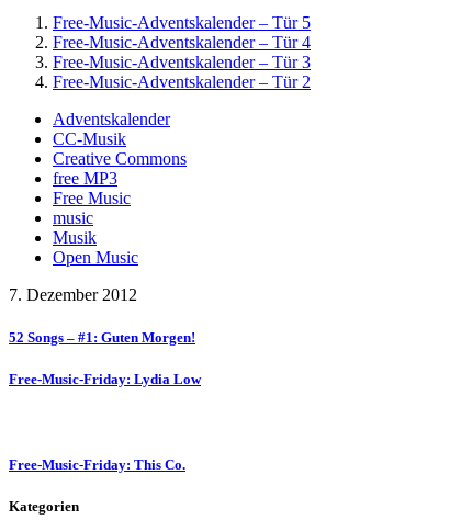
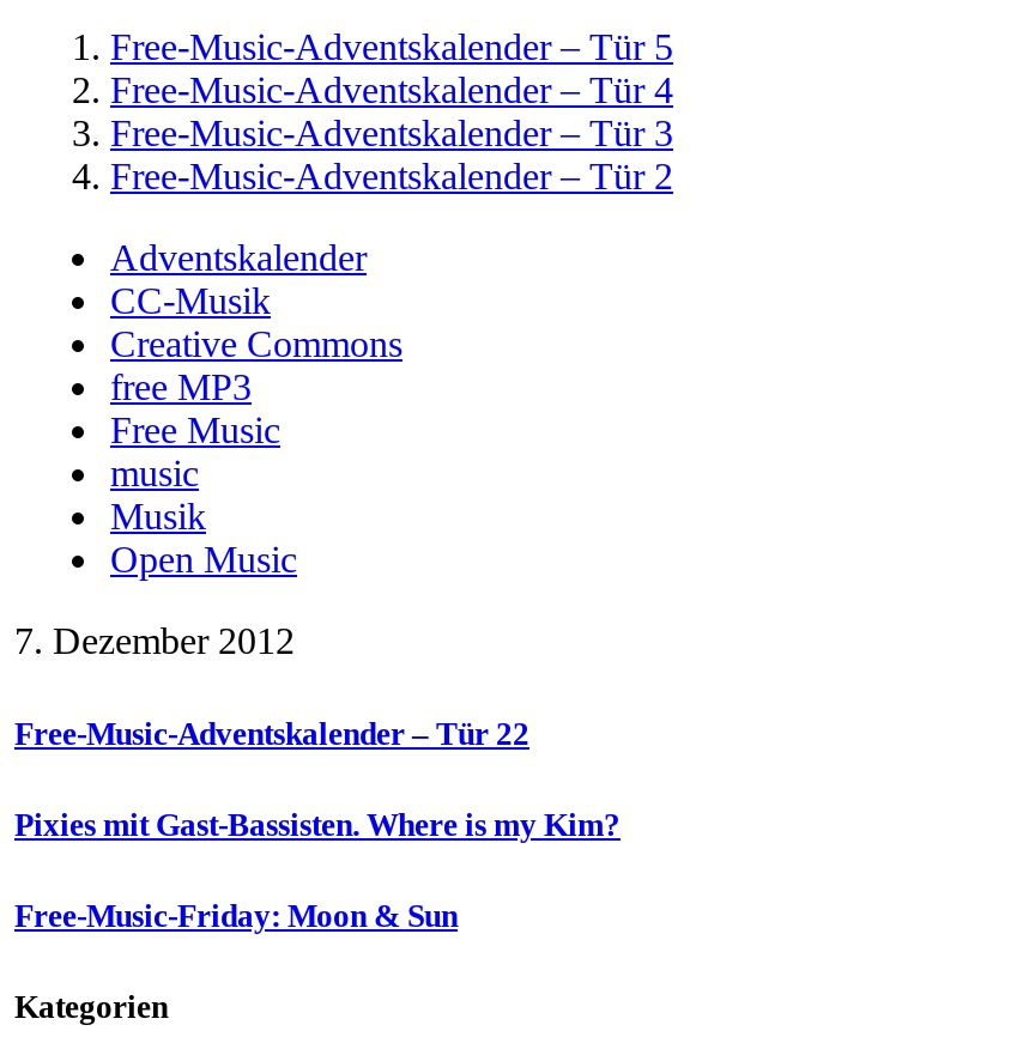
[9,329,195,345] 52 Songs – #1: Guten Morgen! -> [14,715,529,751] Free-Music-Adventskalender – Tür 22
[9,371,201,387] Free-Music-Friday: Lydia Low -> [14,807,621,843] Pixies mit Gast-Bassisten. Where is my Kim?
[9,457,185,473] Free-Music-Friday: This Co. -> [14,898,458,934] Free-Music-Friday: Moon & Sun

